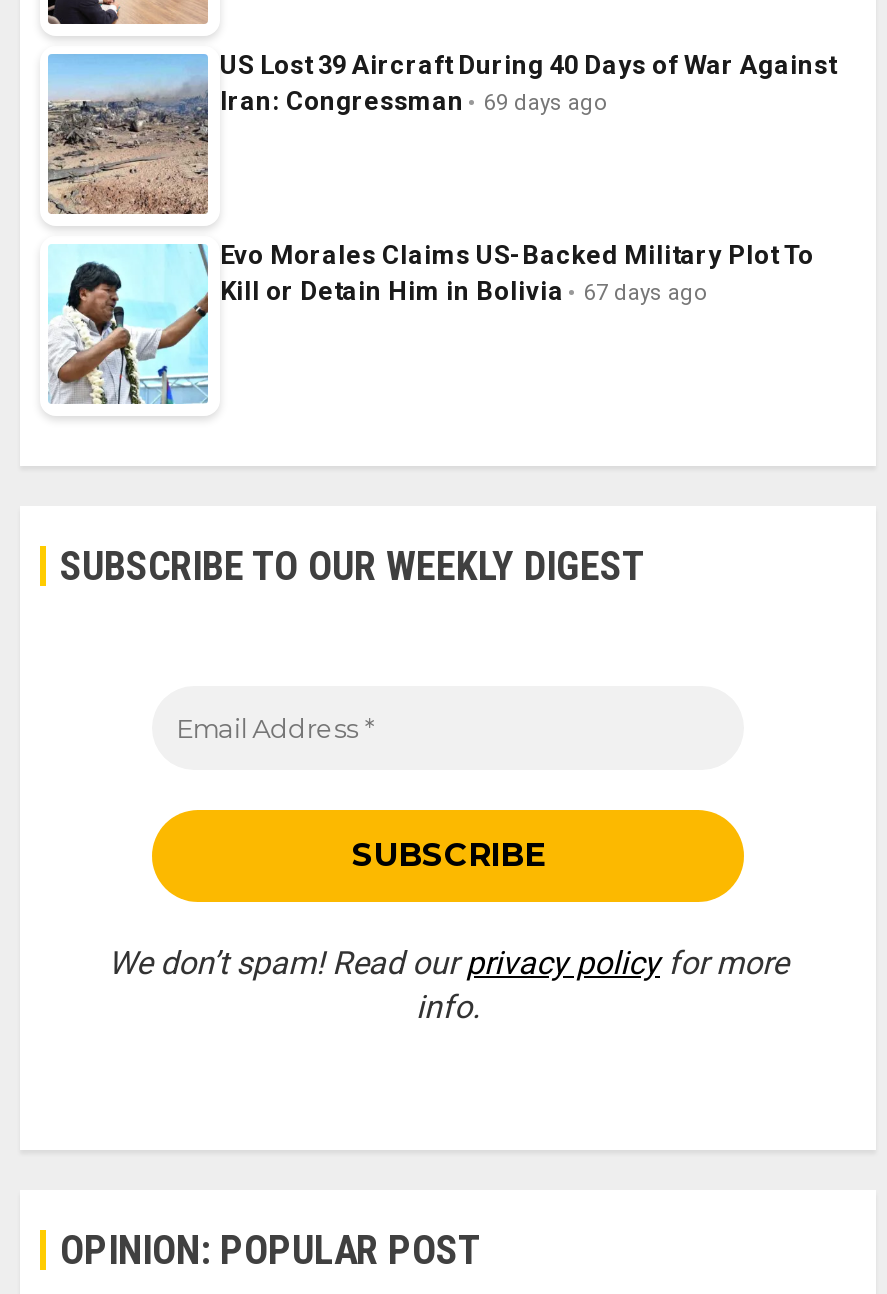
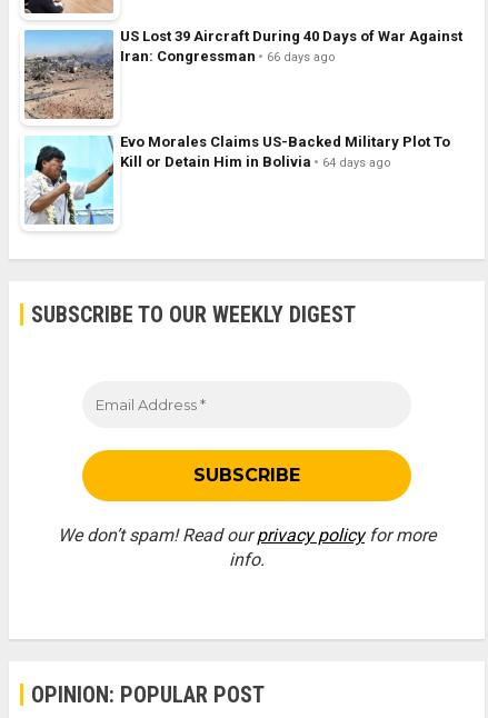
[220,87,608,117] Iran: Congressman 69 days ago -> [120,48,336,65] Iran: Congressman 66 days ago
[220,277,708,307] Kill or Detain Him in Bolivia 67 days ago -> [120,154,391,170] Kill or Detain Him in Bolivia 64 days ago

